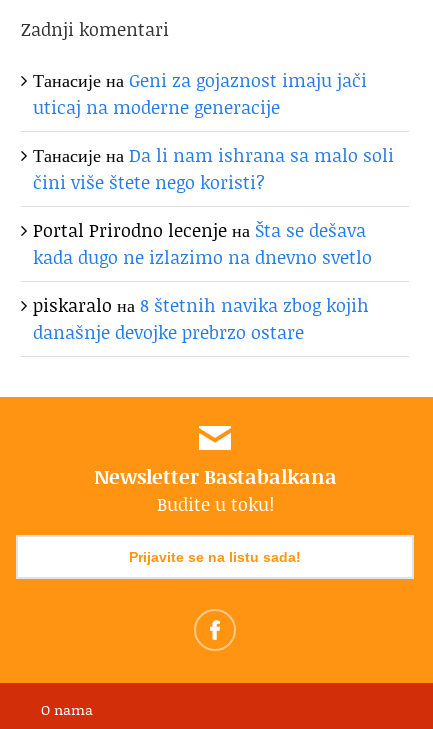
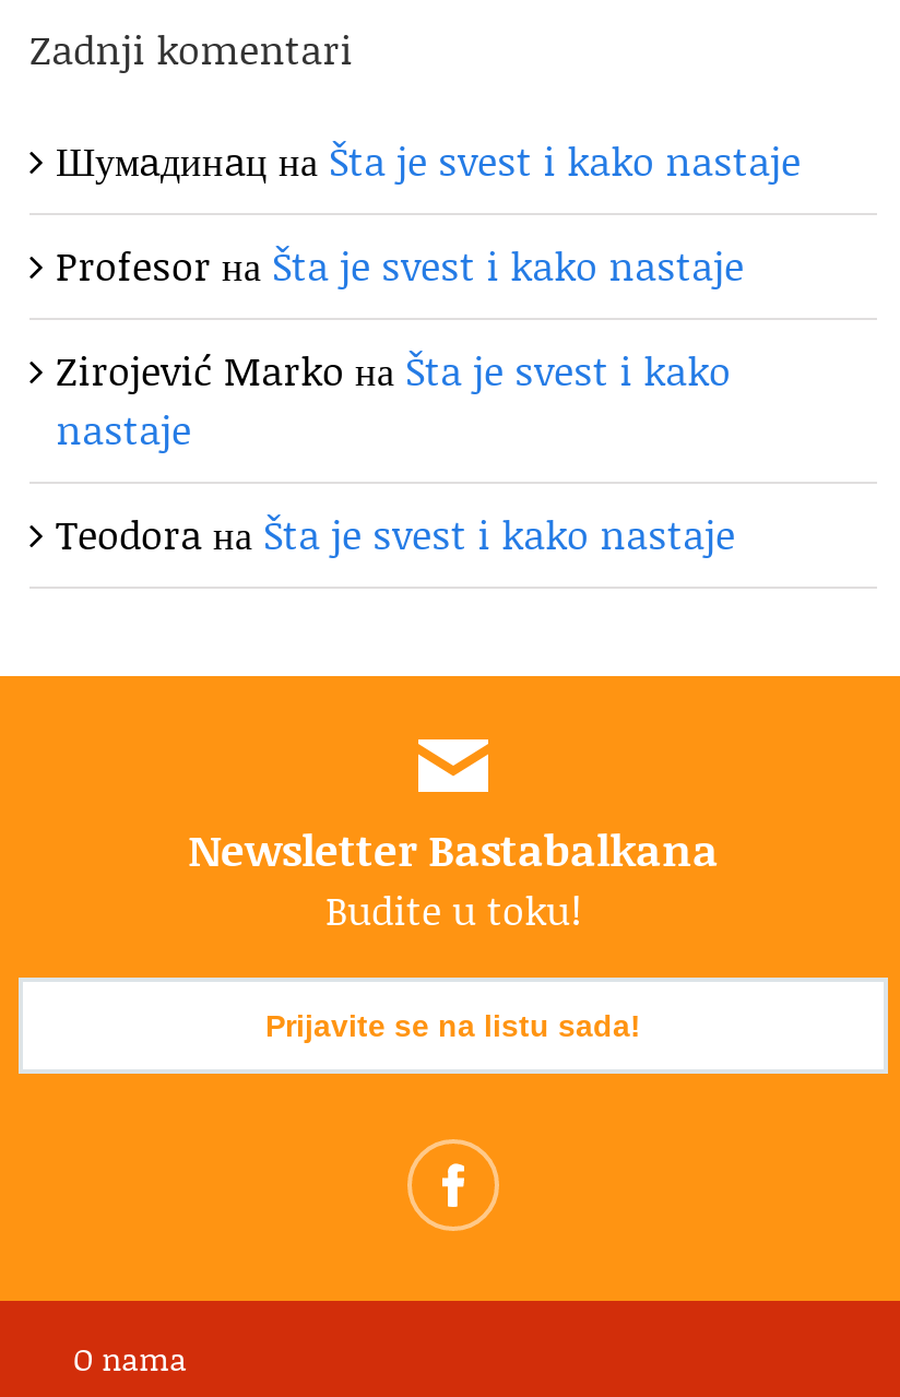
[33,67,367,120] Танасије на Geni za gojaznost imaju jači | uticaj na moderne generacije -> [56,132,801,189] Шумaдинaц на Šta je svest i kako nastaje
[33,142,394,195] Танасије на Da li nam ishrana sa malo soli | čini više štete nego koristi? -> [56,237,744,294] Profesor на Šta je svest i kako nastaje
[33,217,372,270] Portal Prirodno lecenje на Šta se dešava | kada dugo ne izlazimo na dnevno svetlo -> [56,342,731,457] Zirojević Marko на Šta je svest i kako | nastaje
[33,292,369,345] piskaralo на 8 štetnih navika zbog kojih | današnje devojke prebrzo ostare -> [56,505,735,562] Teodora на Šta je svest i kako nastaje

